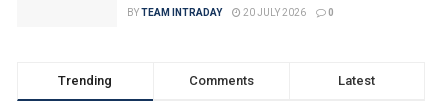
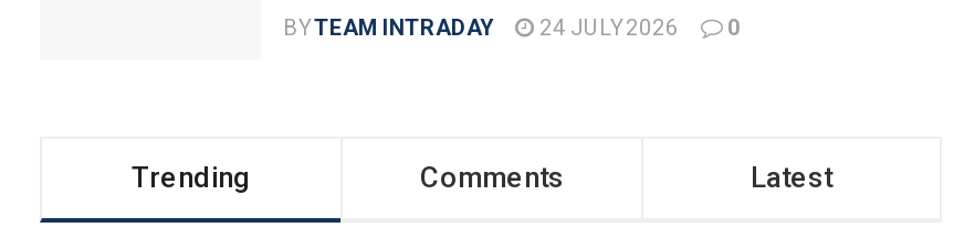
[127,7,334,18] BY TEAM INTRADAY 20 JULY 2026 0 -> [283,16,741,40] BY TEAM INTRADAY 24 JULY 2026 0

